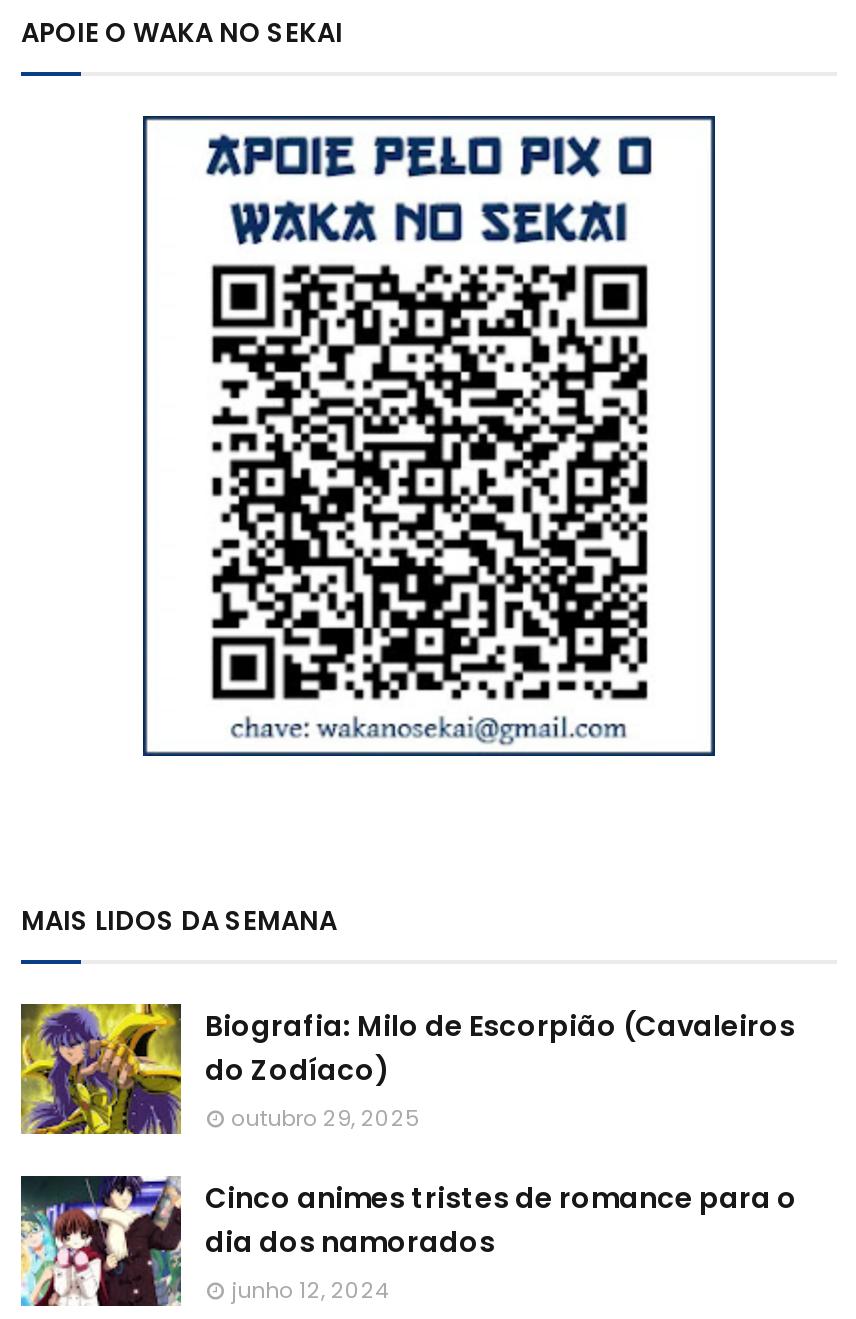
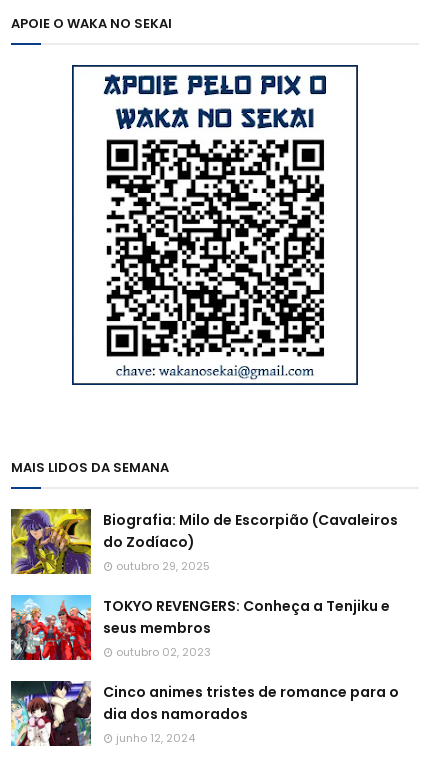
none -> [10,594,390,661] [image] | TOKYO REVENGERS: Conheça a Tenjiku e | seus membros | outubro 02, 2023

